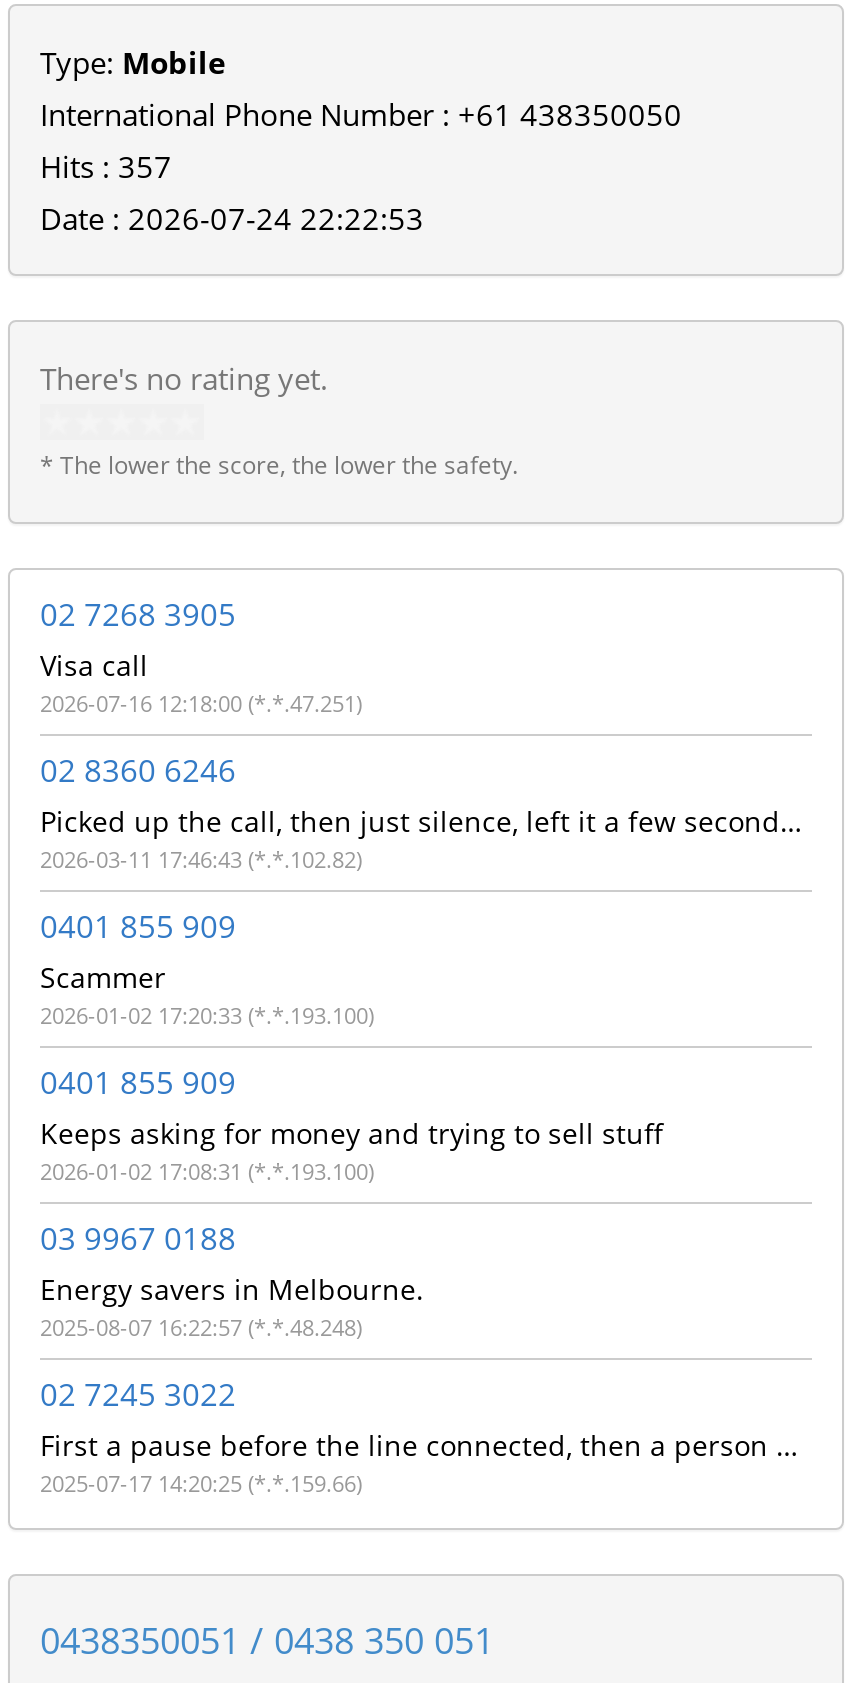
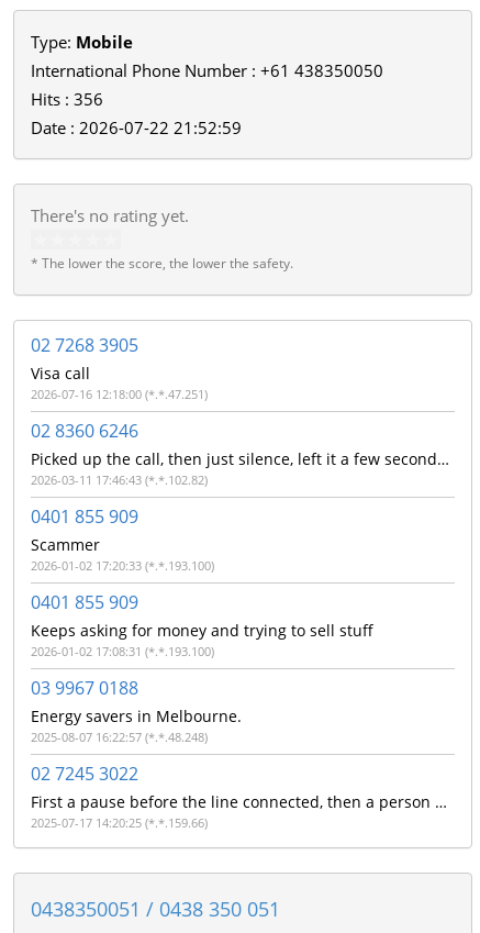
[40,147,172,187] Hits : 357 -> [31,88,103,110] Hits : 356
[40,199,424,239] Date : 2026-07-24 22:22:53 -> [31,117,242,139] Date : 2026-07-22 21:52:59

